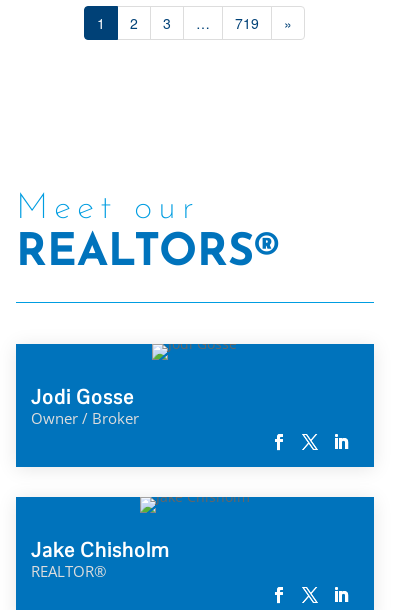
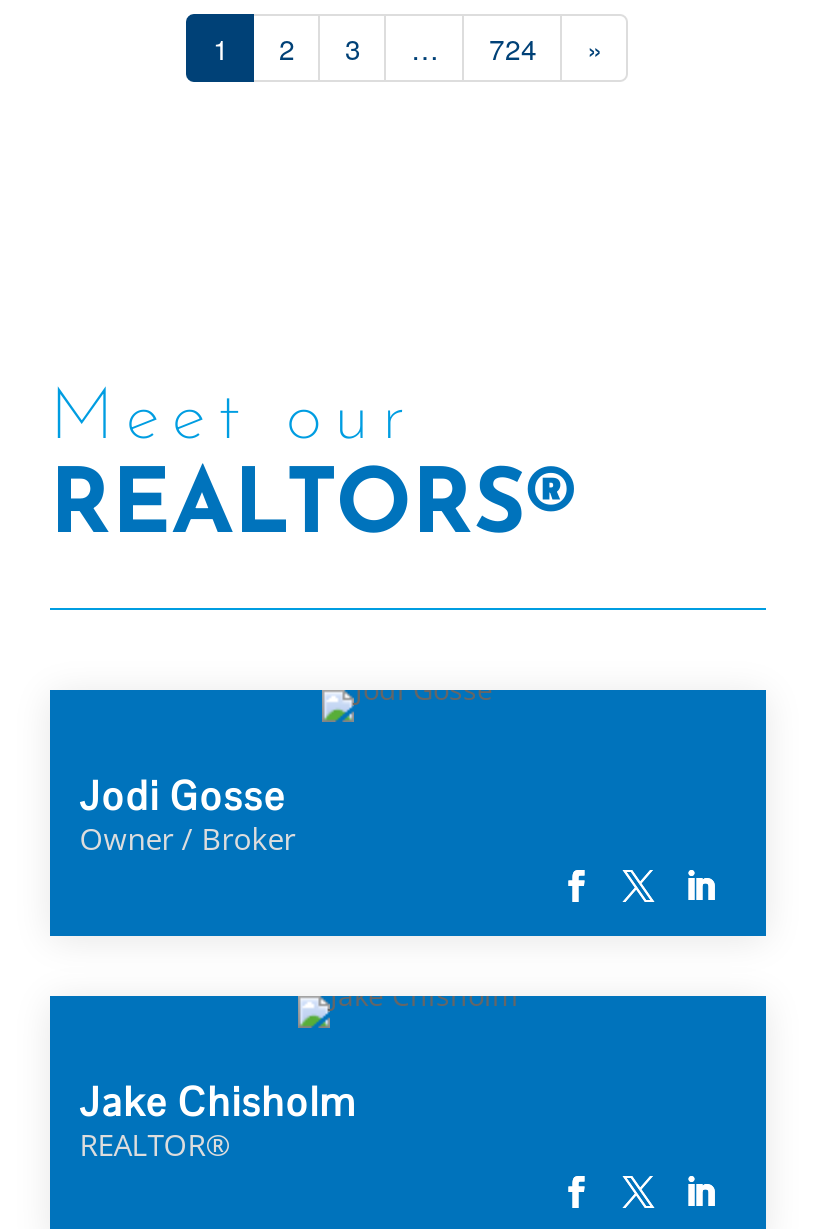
[235,13,259,33] 719 -> [489,28,537,68] 724

